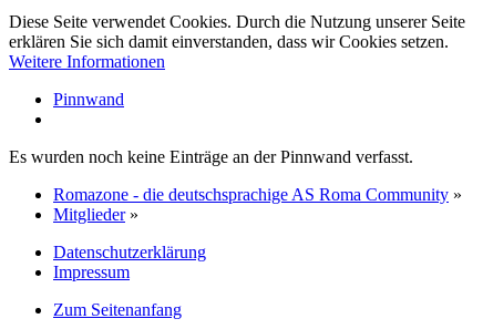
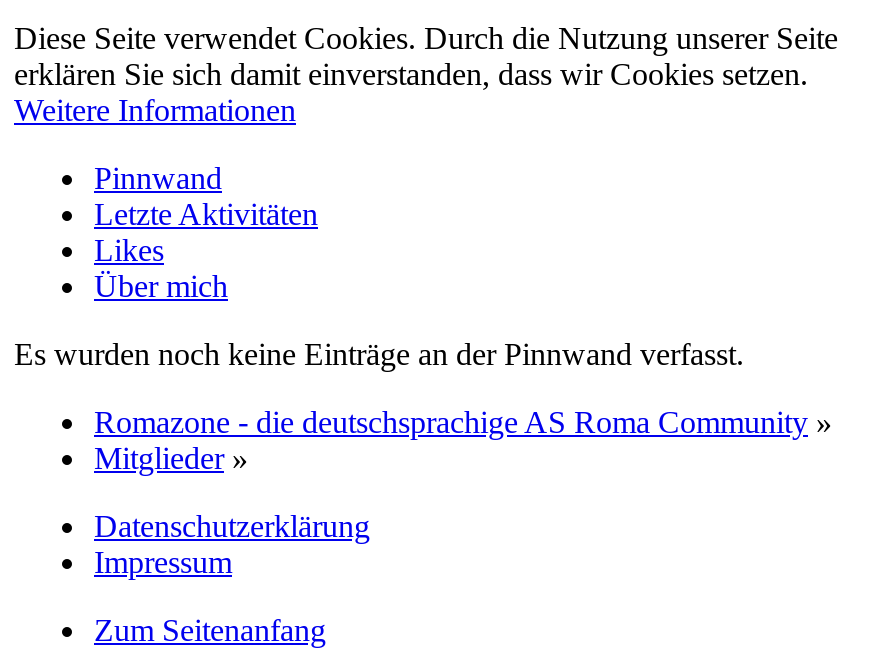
none -> [94,197,318,303] Letzte Aktivitäten | Likes | Über mich

